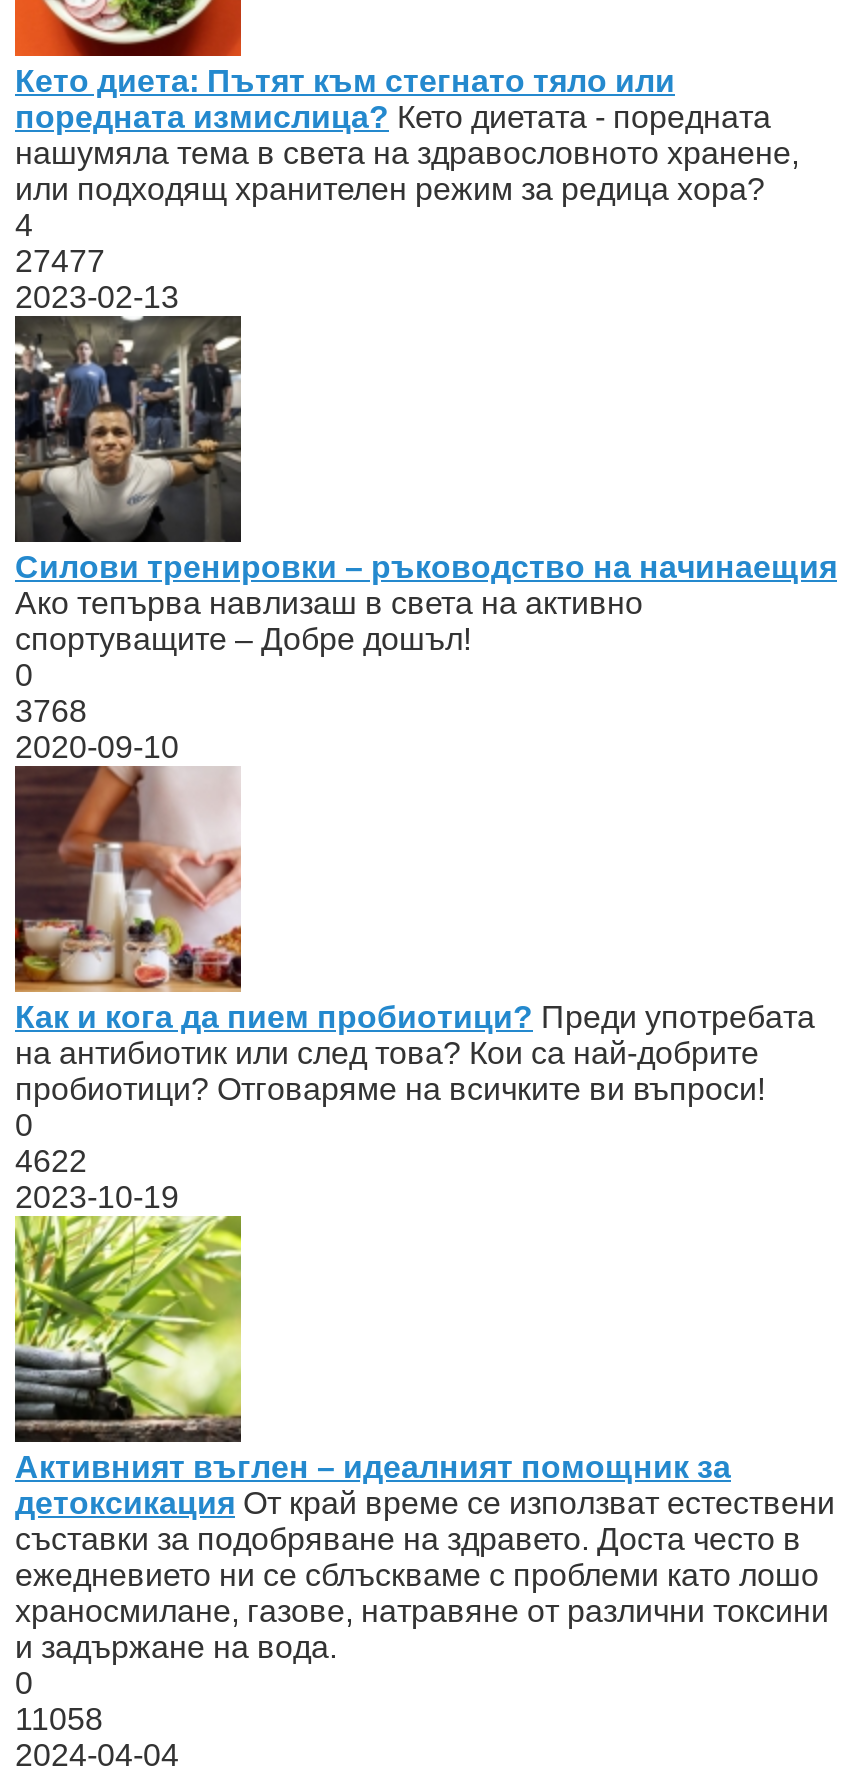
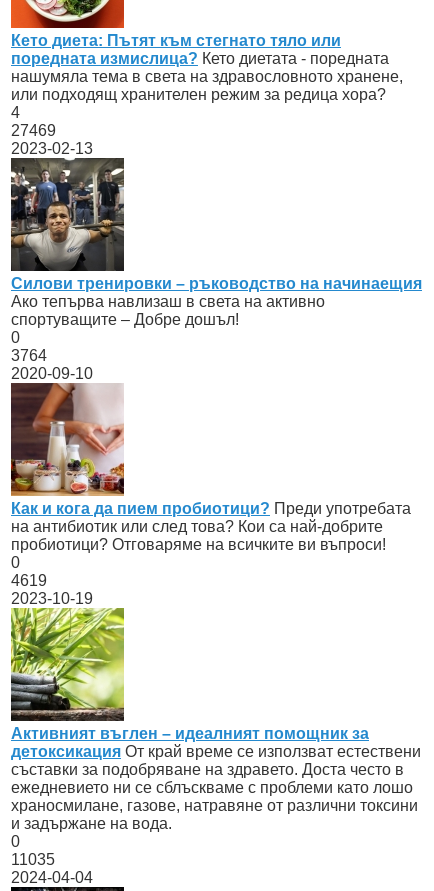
[15,243,105,277] 27477 -> [11,122,56,139] 27469
[15,693,87,727] 3768 -> [11,347,47,364] 3764
[15,1143,87,1177] 4622 -> [11,572,47,589] 4619
[15,1701,103,1735] 11058 -> [11,851,55,868] 11035

